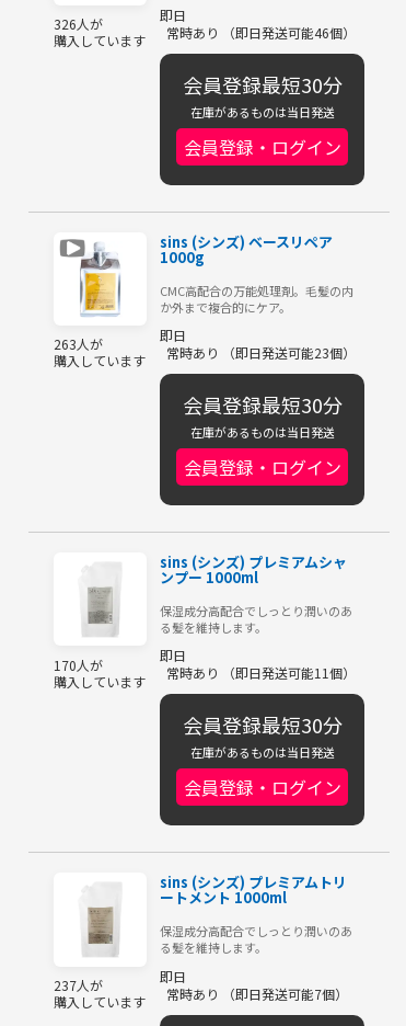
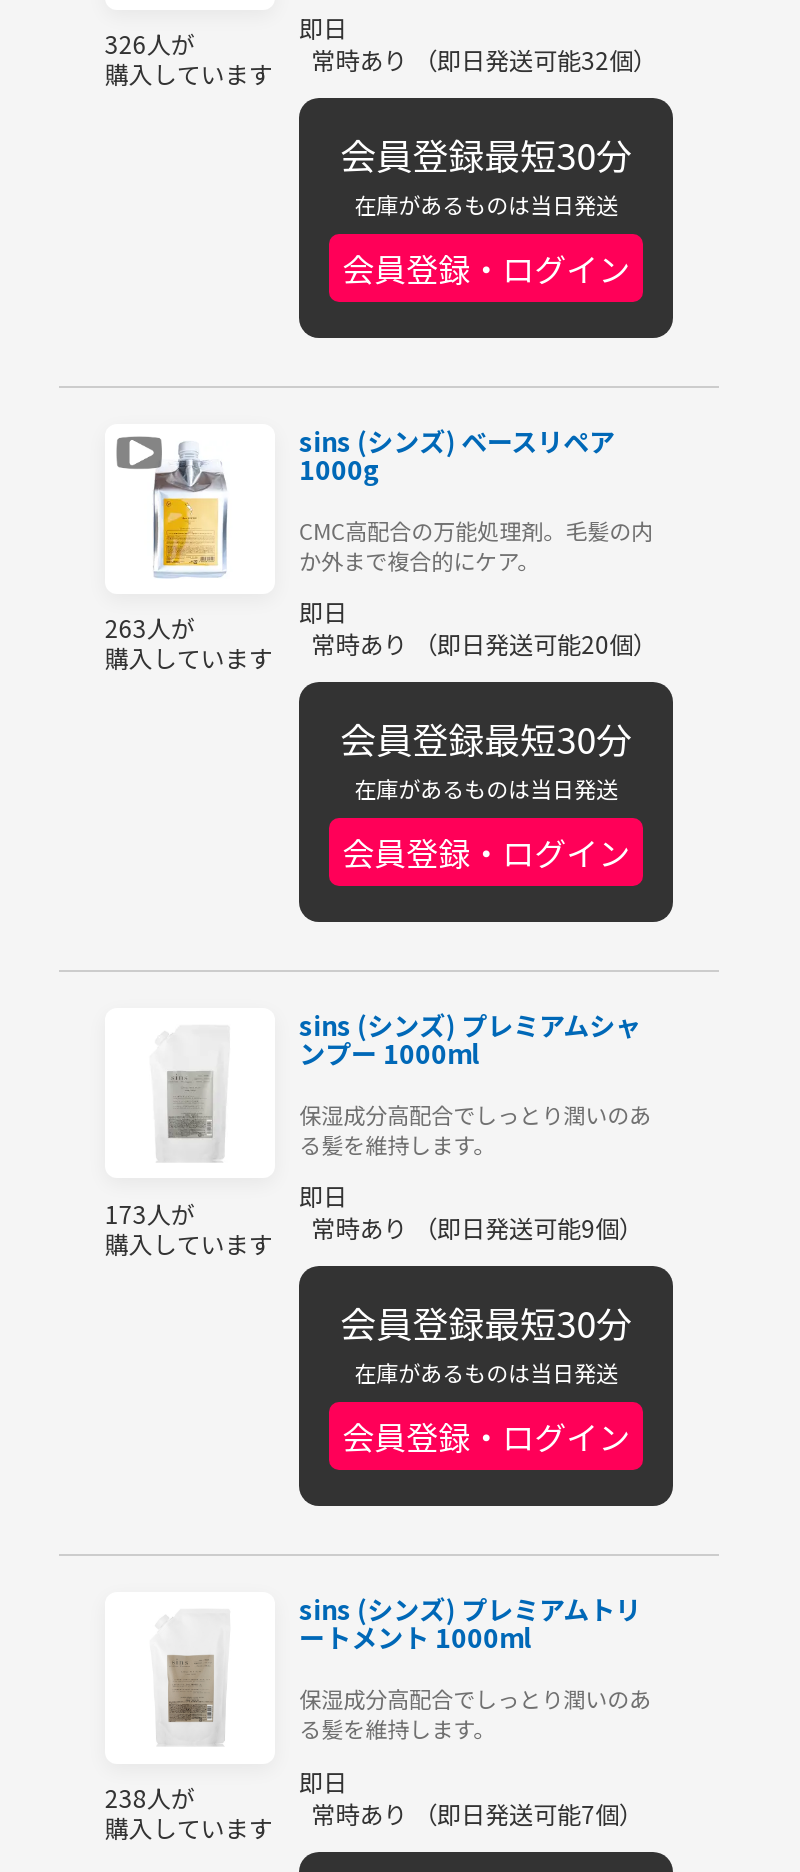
[167,23,356,42] 常時あり （即日発送可能46個） -> [311,42,657,76] 常時あり （即日発送可能32個）
[167,343,356,362] 常時あり （即日発送可能23個） -> [311,626,657,660] 常時あり （即日発送可能20個）
[54,655,103,674] 170人が -> [105,1195,195,1229] 173人が
[167,664,356,682] 常時あり （即日発送可能11個） -> [311,1211,643,1245] 常時あり （即日発送可能9個）
[54,975,103,994] 237人が -> [105,1780,195,1814] 238人が

